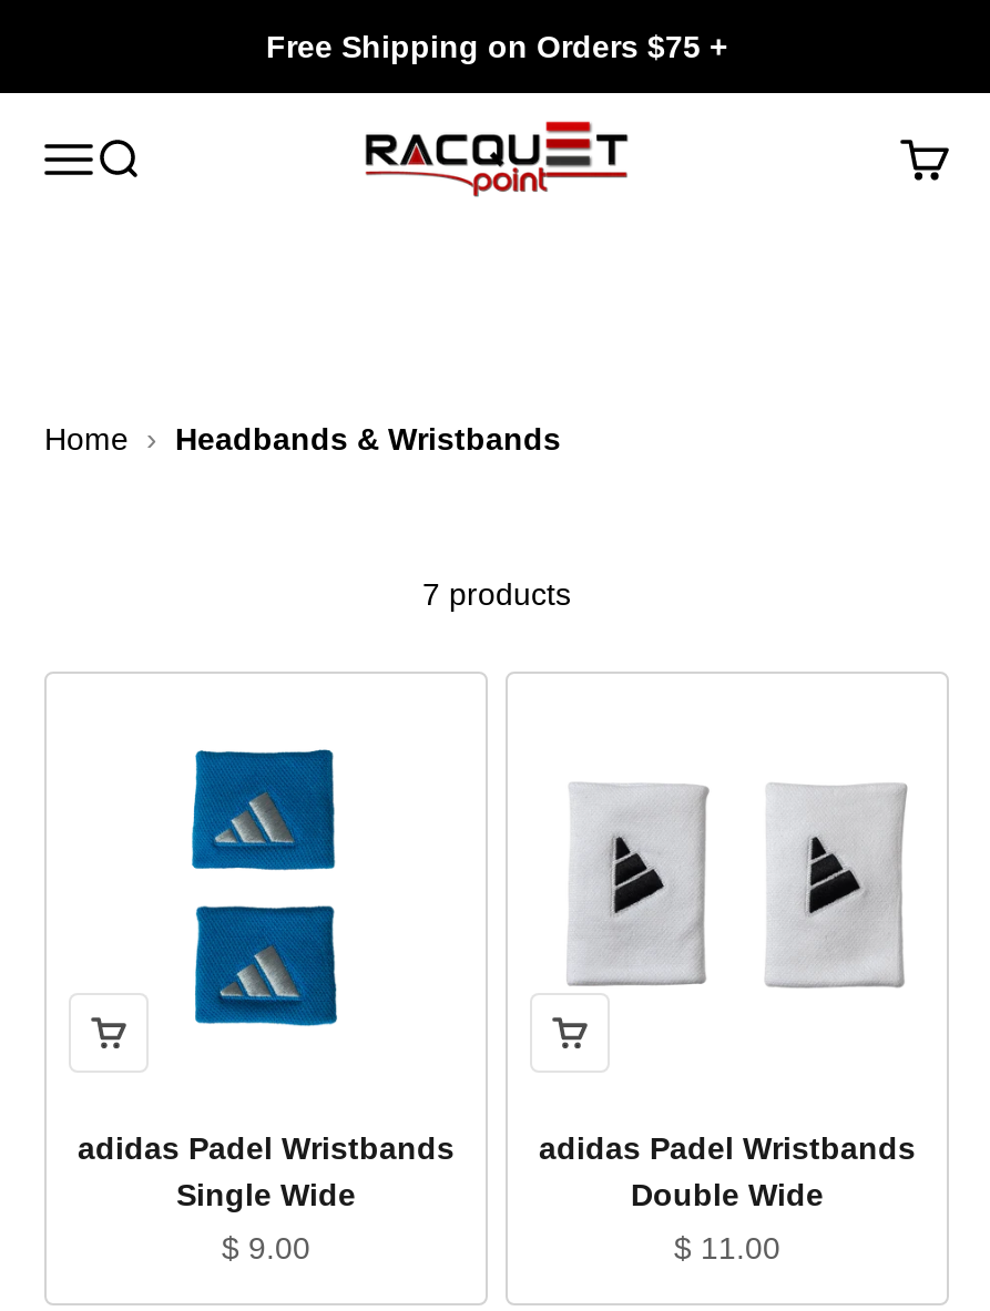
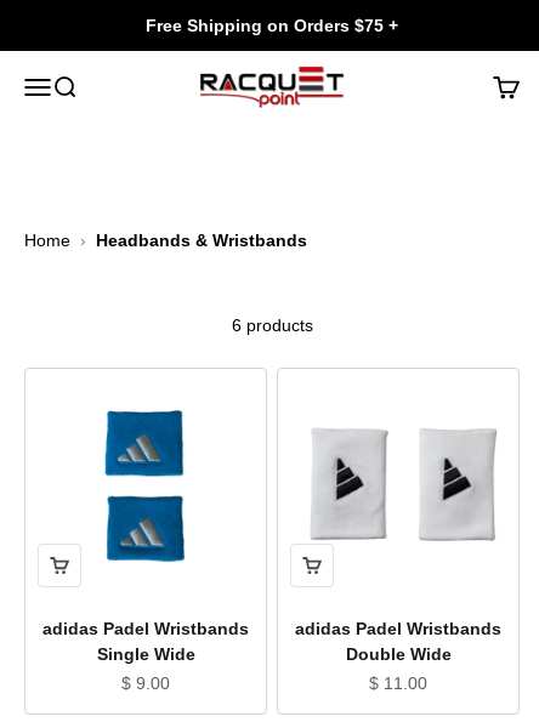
[422,576,571,612] 7 products -> [231,316,313,335] 6 products

